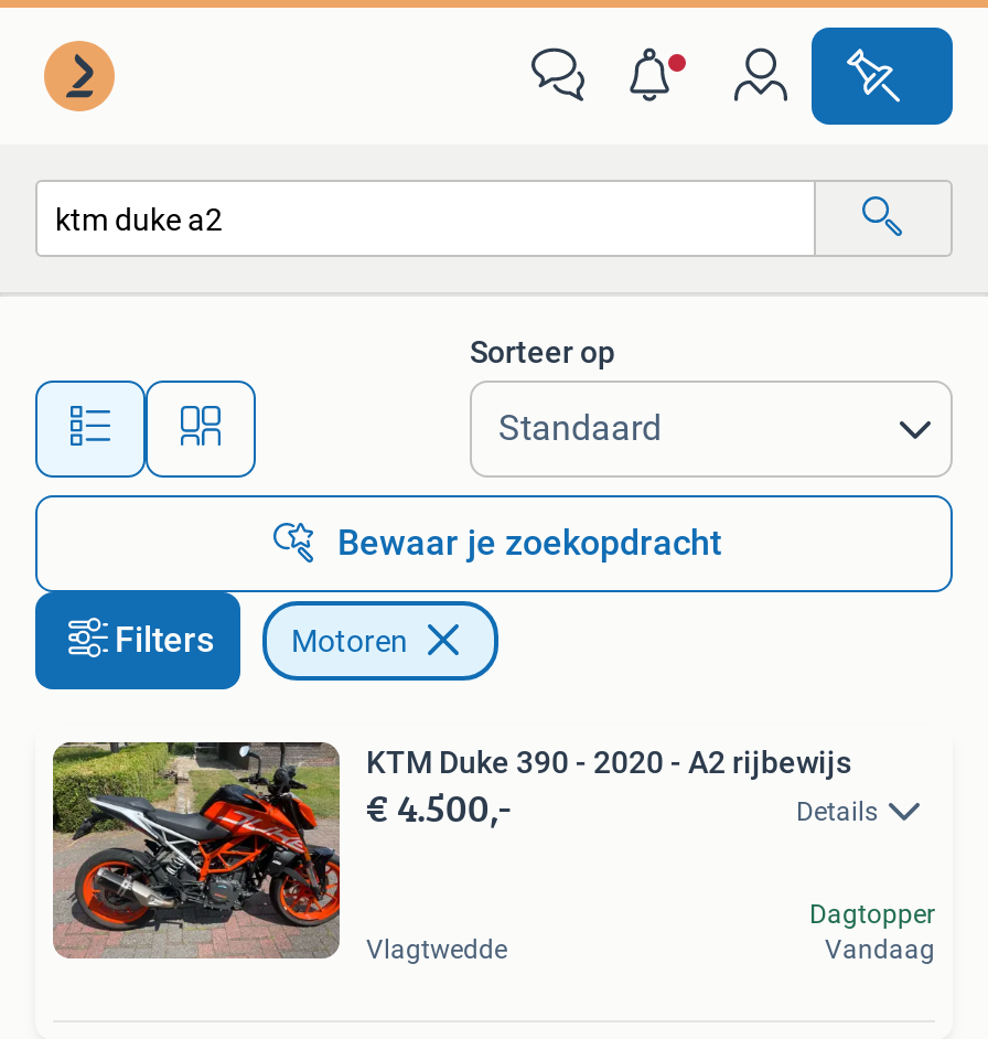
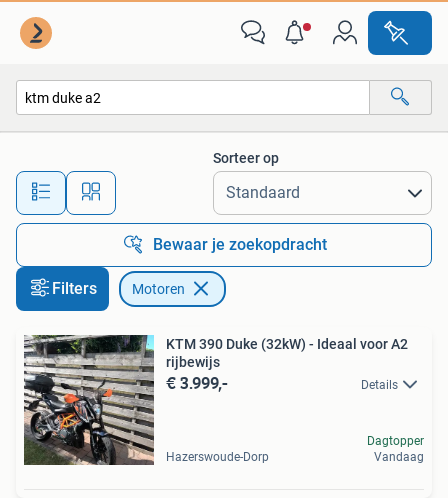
[53,740,851,965] [image] | KTM Duke 390 - 2020 - A2 rijbewijs | € 4.500,- -> [23,334,408,466] [image] | KTM 390 Duke (32kW) - Ideaal voor A2 | rijbewijs | € 3.999,-
[366,934,507,964] Vlagtwedde -> [166,450,269,464] Hazerswoude-Dorp

